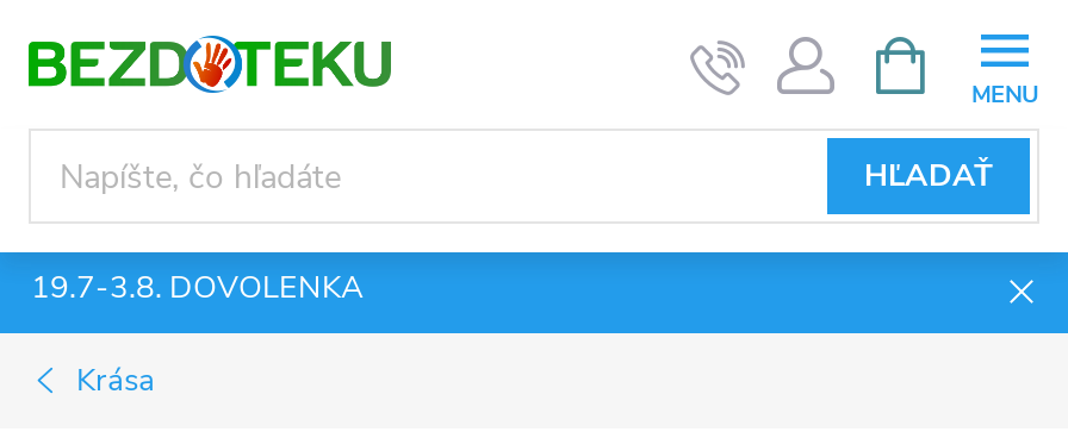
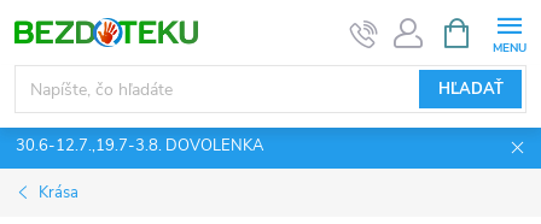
[31,267,362,310] 19.7-3.8. DOVOLENKA -> [16,135,263,157] 30.6-12.7.,19.7-3.8. DOVOLENKA

